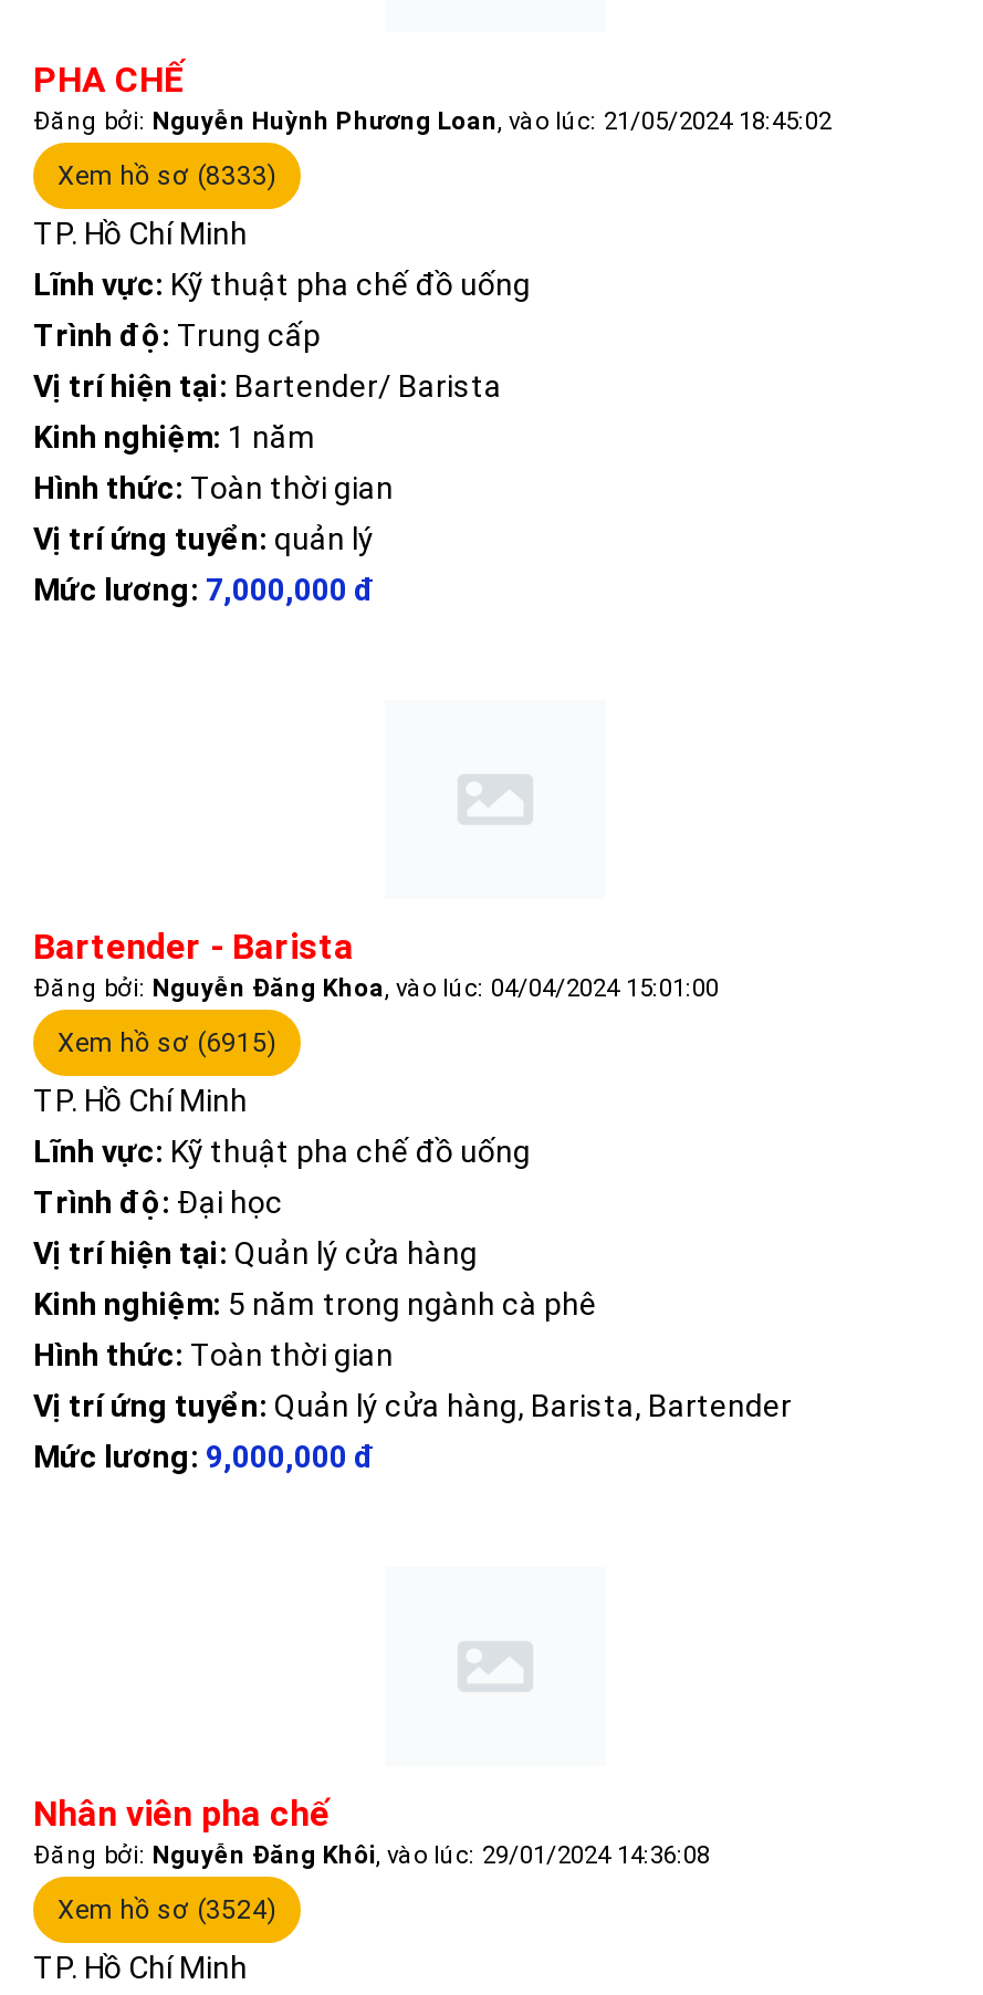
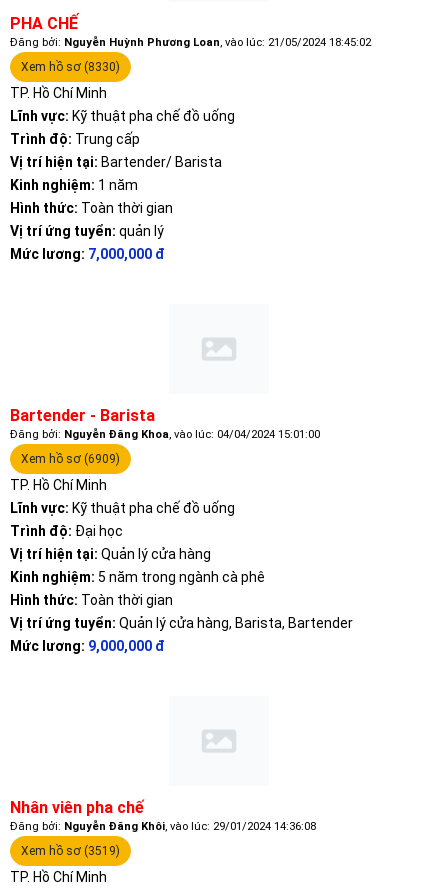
[57,160,276,191] Xem hồ sơ (8333) -> [21,60,120,74] Xem hồ sơ (8330)
[57,1027,276,1058] Xem hồ sơ (6915) -> [21,452,120,466] Xem hồ sơ (6909)
[57,1894,276,1925] Xem hồ sơ (3524) -> [21,844,120,858] Xem hồ sơ (3519)

